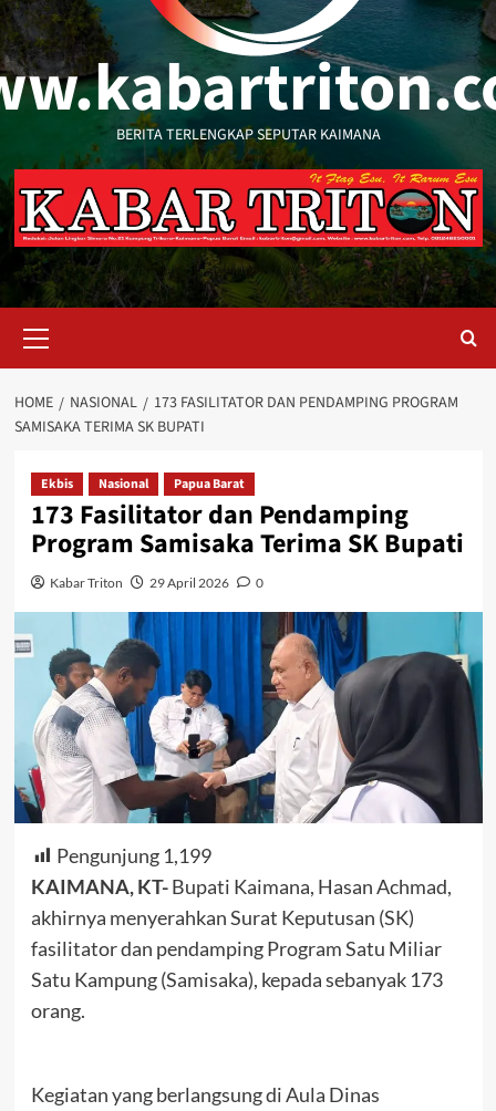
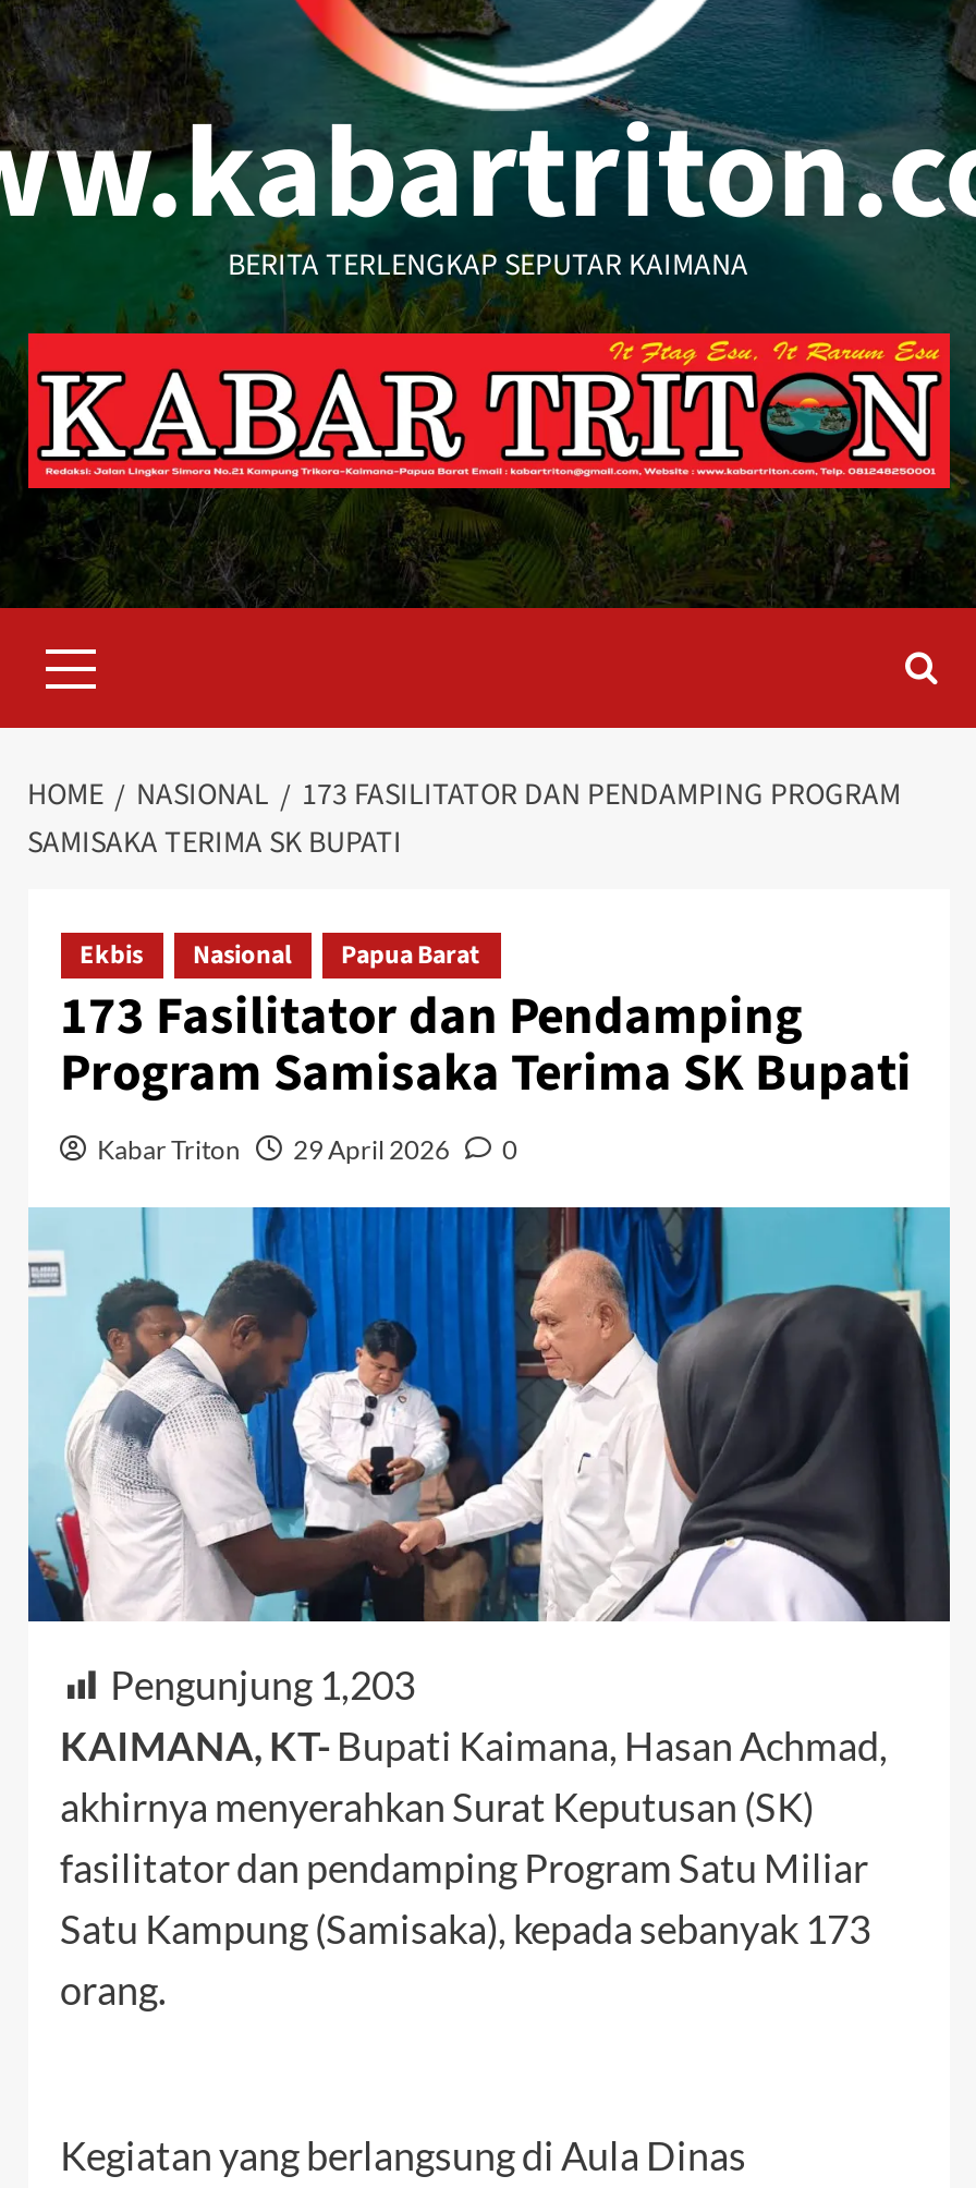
[56,843,211,868] Pengunjung 1,199 -> [110,1661,415,1709] Pengunjung 1,203

